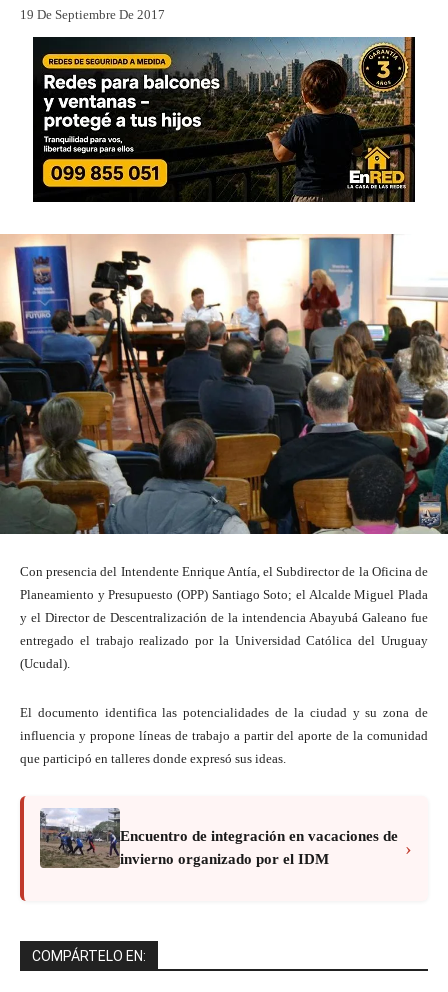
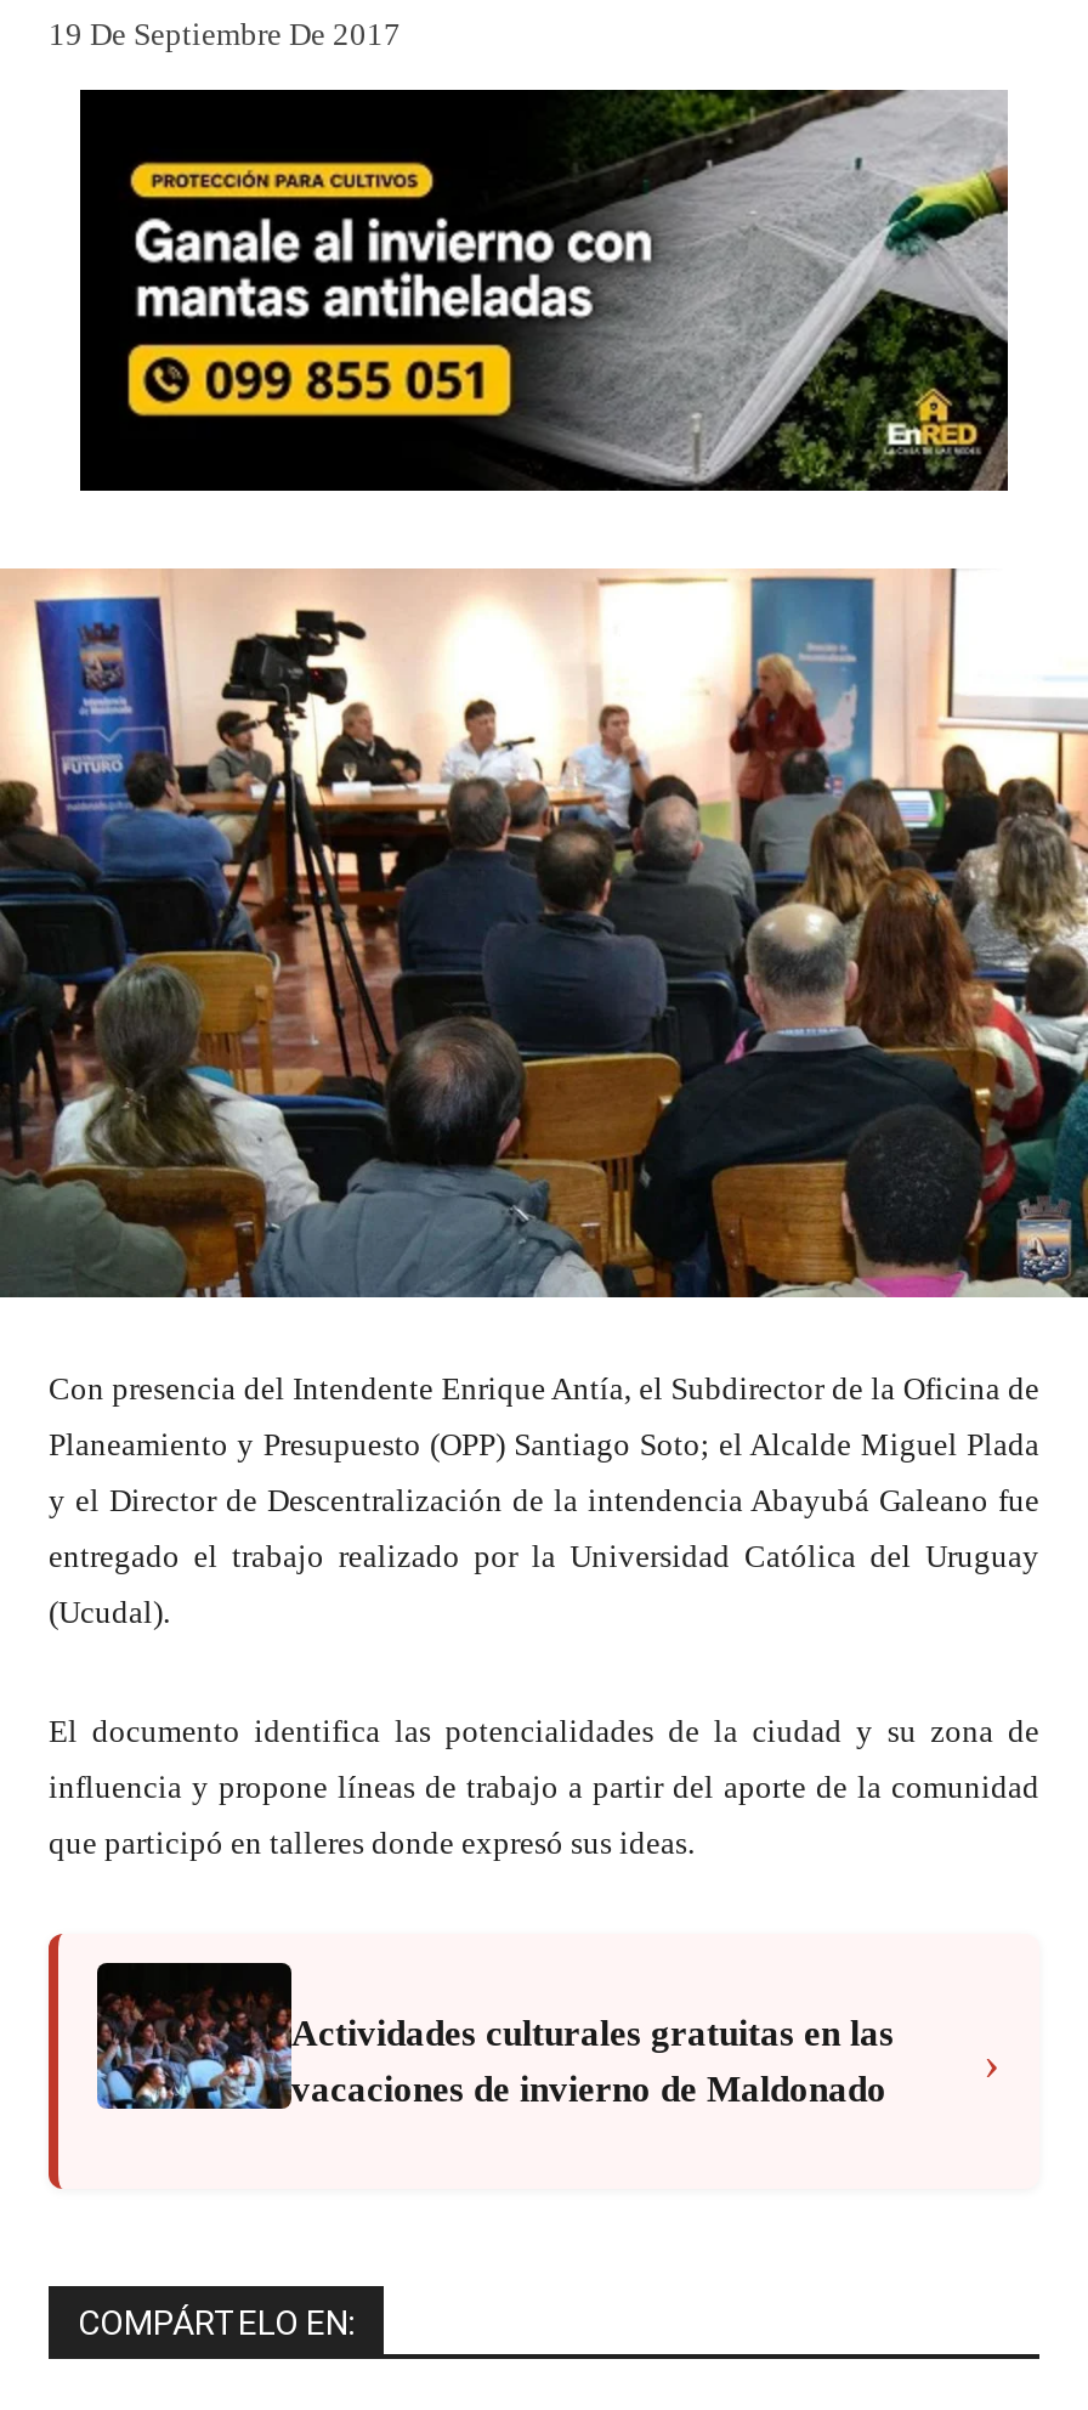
[41,36,416,203] [image] -> [102,87,1010,493] [image]
[39,808,398,869] [image] | Encuentro de integración en vacaciones de | invierno organizado por el IDM -> [95,1961,894,2111] [image] | Actividades culturales gratuitas en las | vacaciones de invierno de Maldonado

